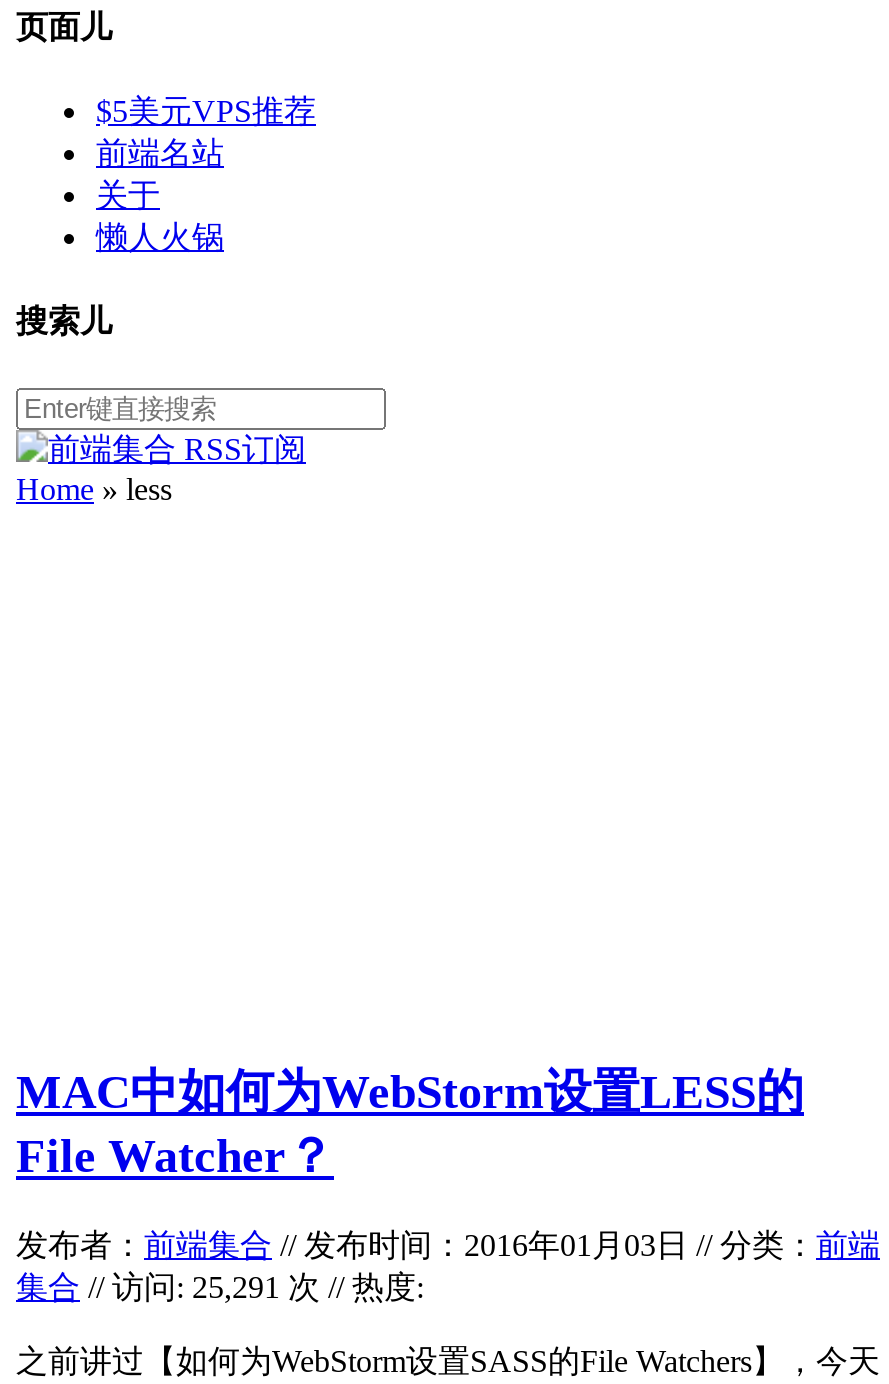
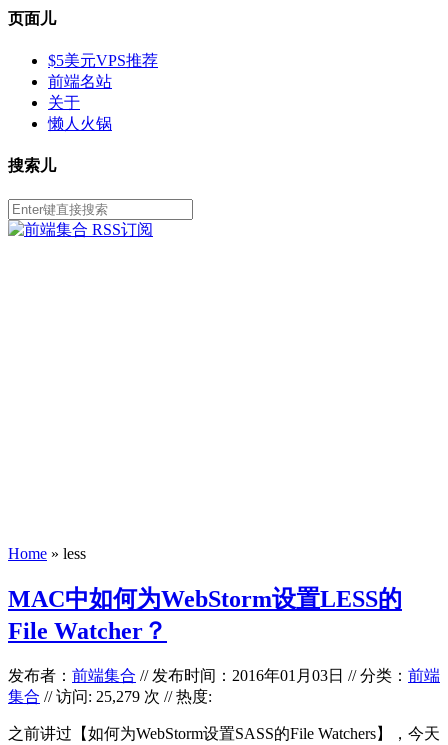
moved [16,471,172,505] -> [8,545,86,562]: Home» less
[16,1271,424,1305] 集合// 访问: 25,291 次 // 热度: -> [8,688,212,705] 集合// 访问: 25,279 次 // 热度:

